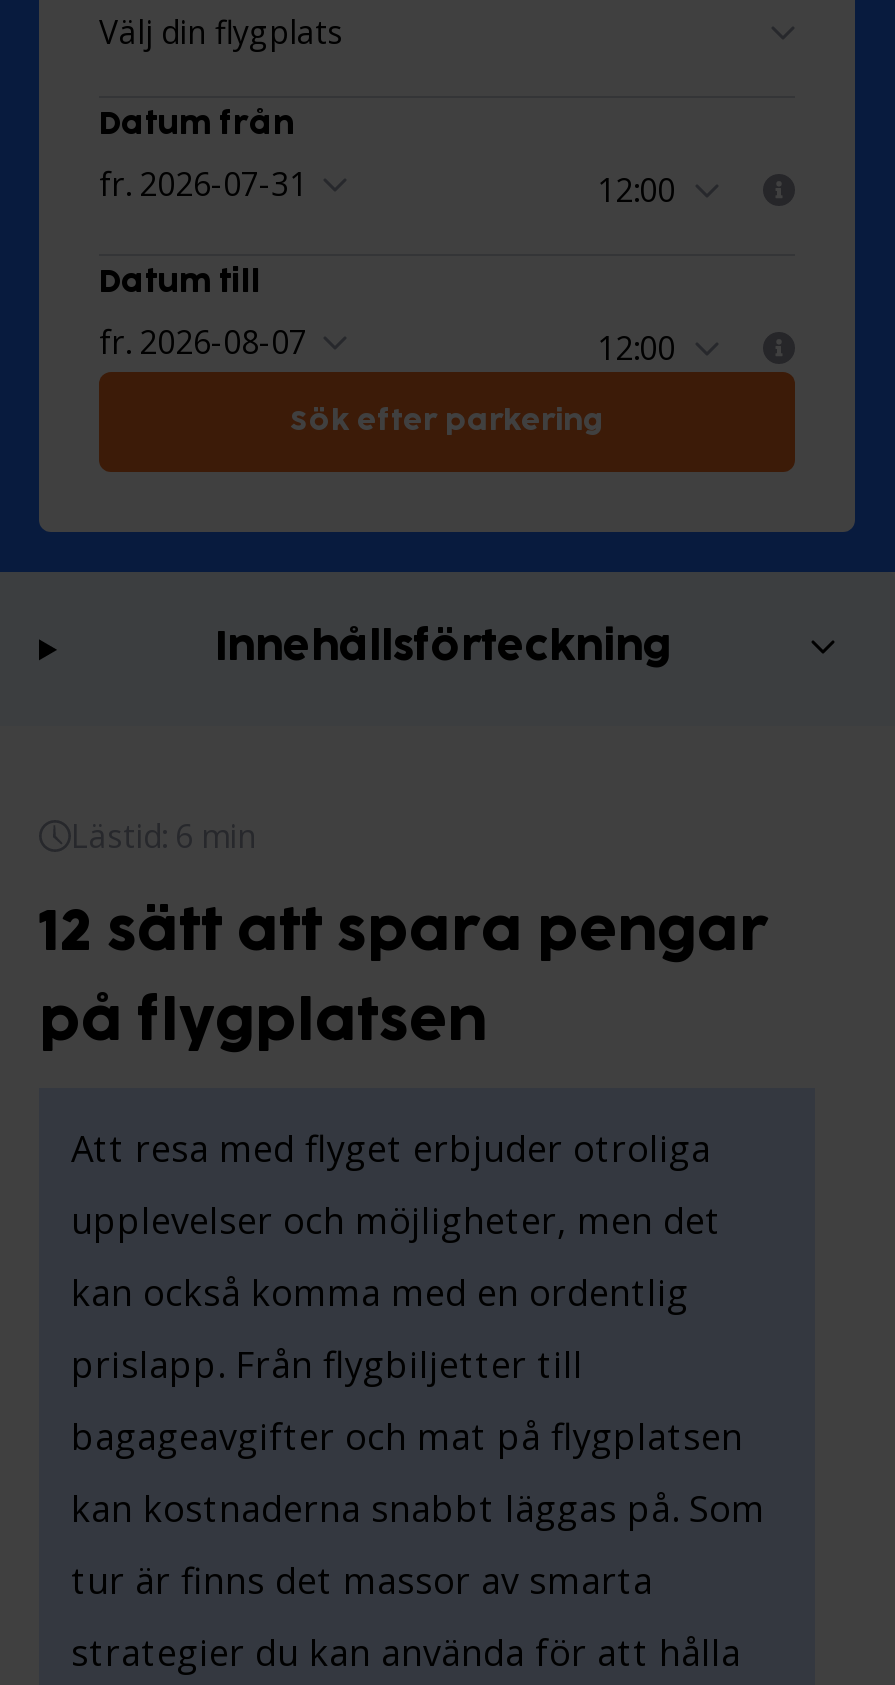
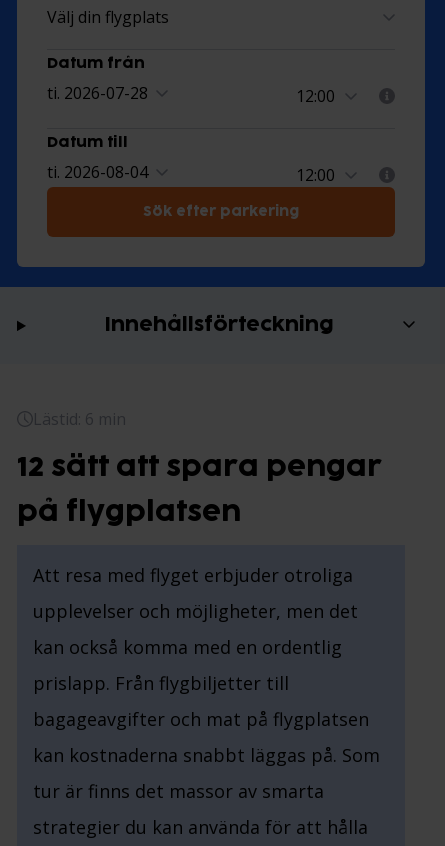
[99,162,307,206] fr. 2026-07-31 -> [47,82,148,104] ti. 2026-07-28
[99,320,307,364] fr. 2026-08-07 -> [47,161,148,183] ti. 2026-08-04

